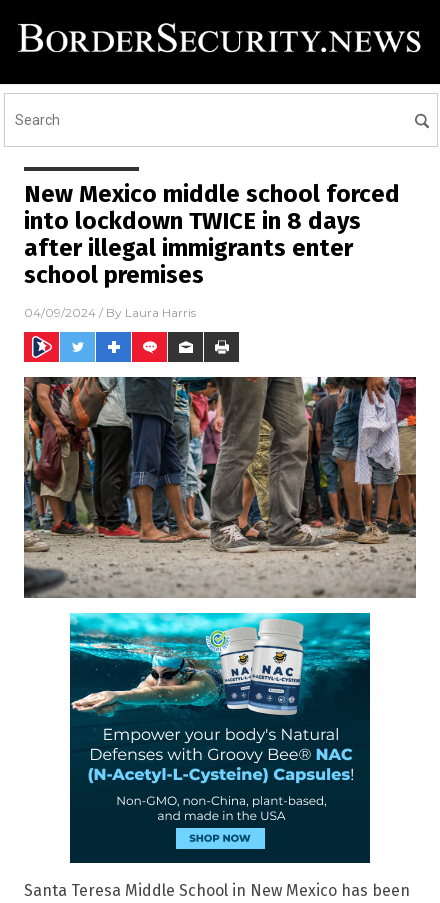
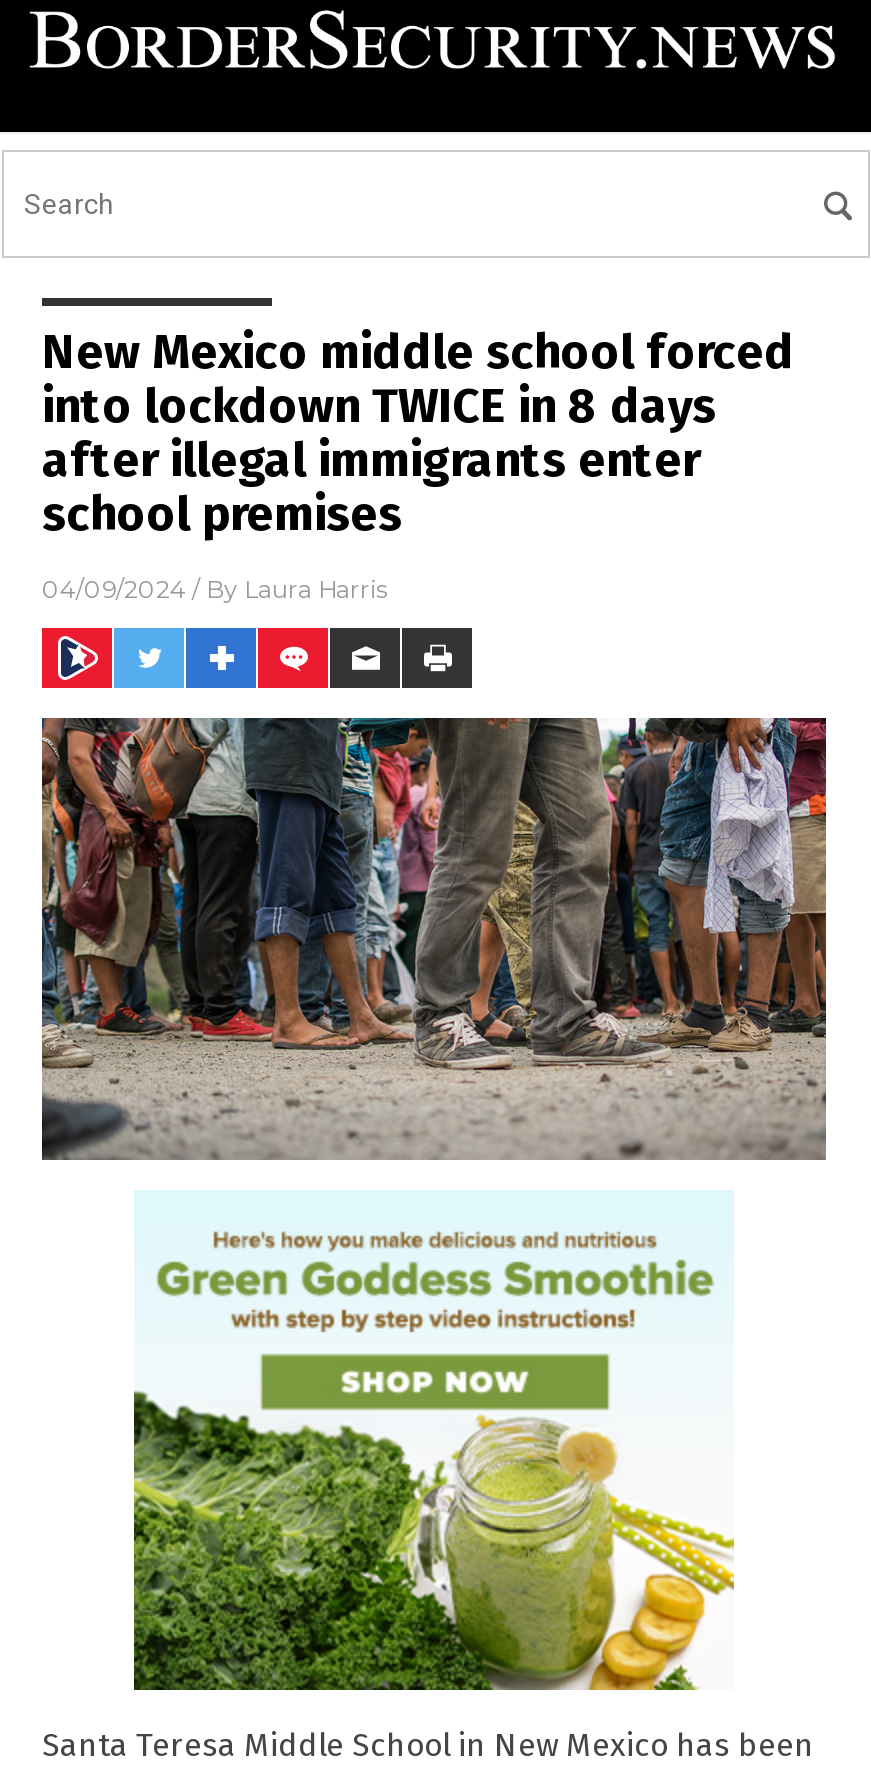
[69,612,371,864] [image] -> [132,1190,736,1692] [image]

